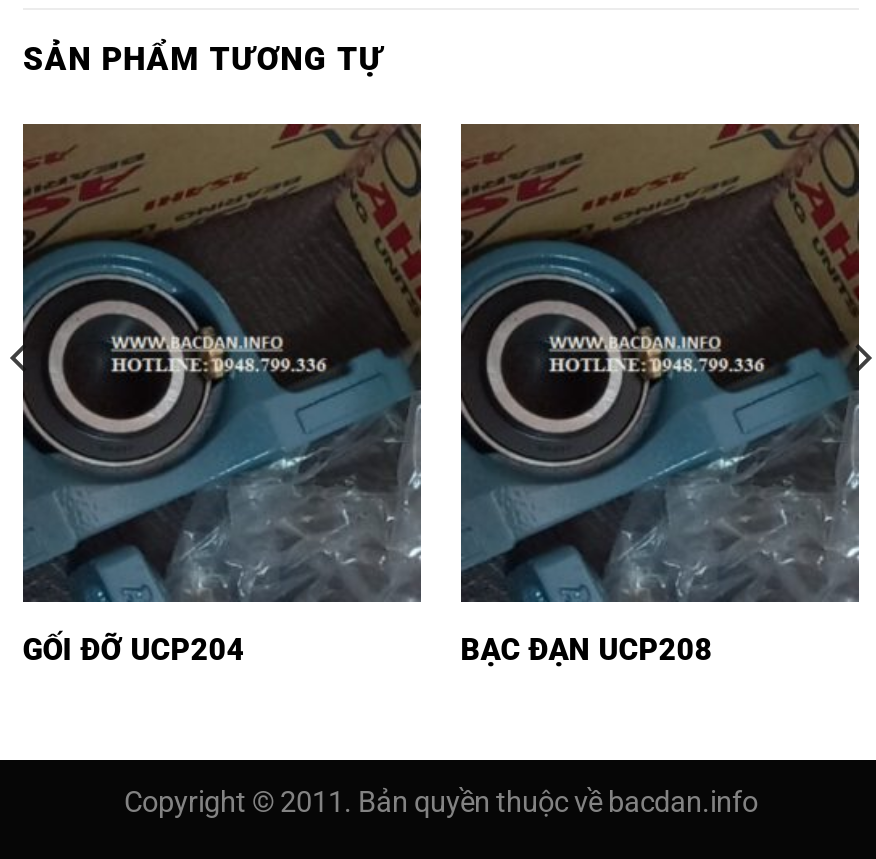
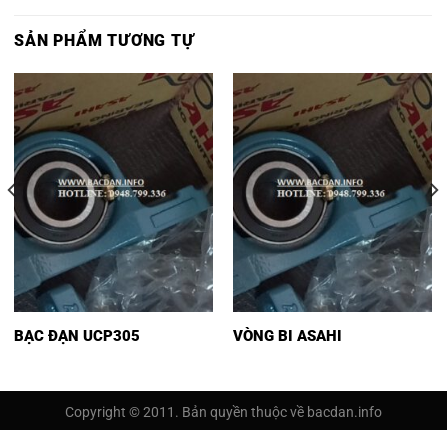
[23,632,713,668] GỐI ĐỠ UCP204 | BẠC ĐẠN UCP208 -> [14,327,342,345] BẠC ĐẠN UCP305 | VÒNG BI ASAHI

